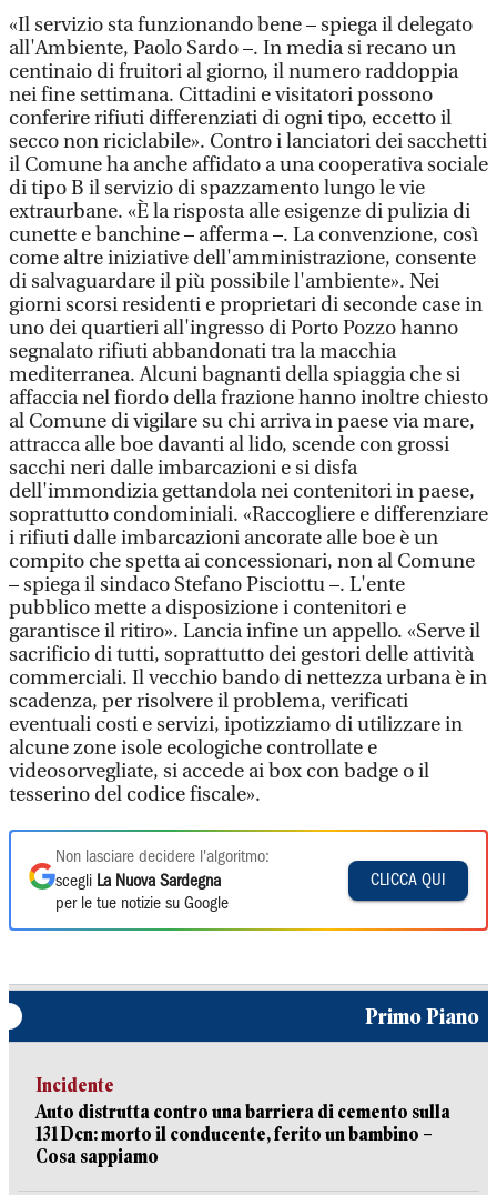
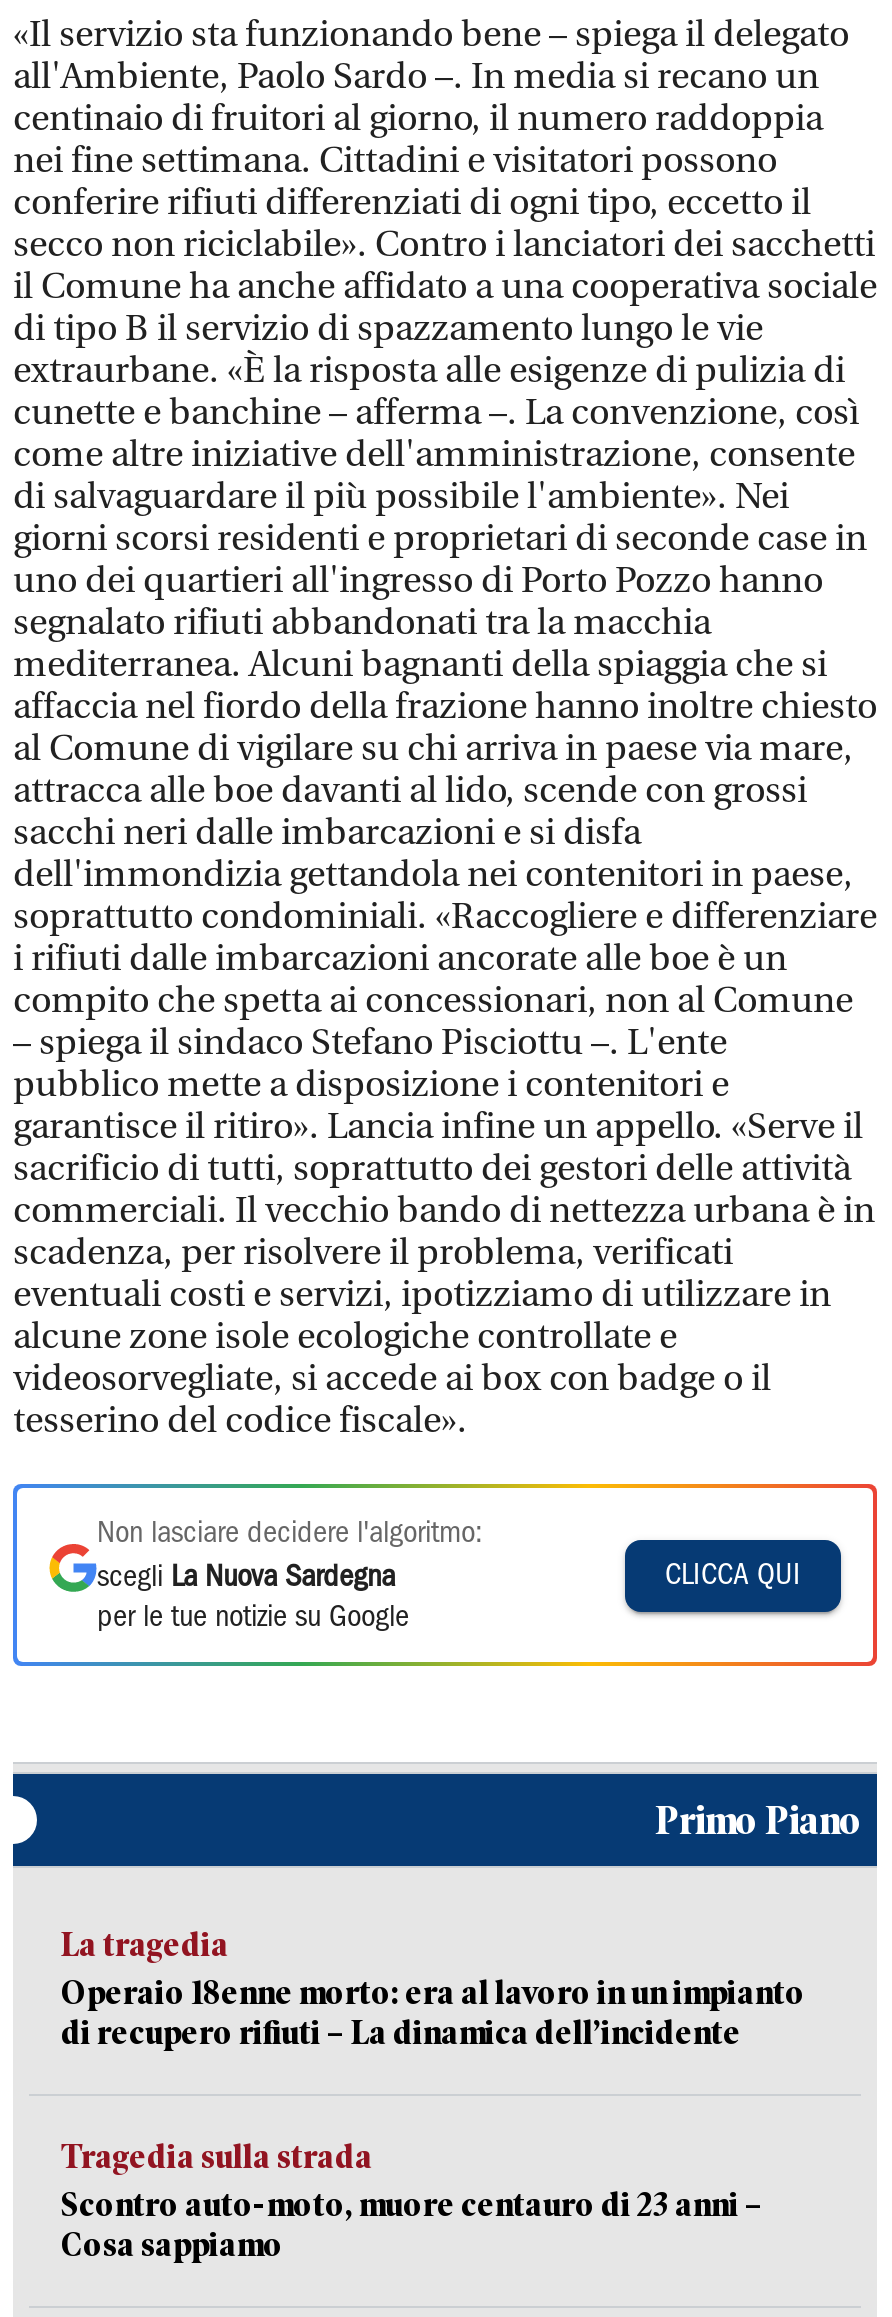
[35,1075,450,1145] Incidente | Auto distrutta contro una barriera di cemento sulla | 131 Dcn: morto il conducente, ferito un bambino – -> [61,1926,805,2224] La tragedia | Operaio 18enne morto: era al lavoro in un impianto | di recupero rifiuti – La dinamica dell’incidente | Tragedia sulla strada | Scontro auto-moto, muore centauro di 23 anni –

